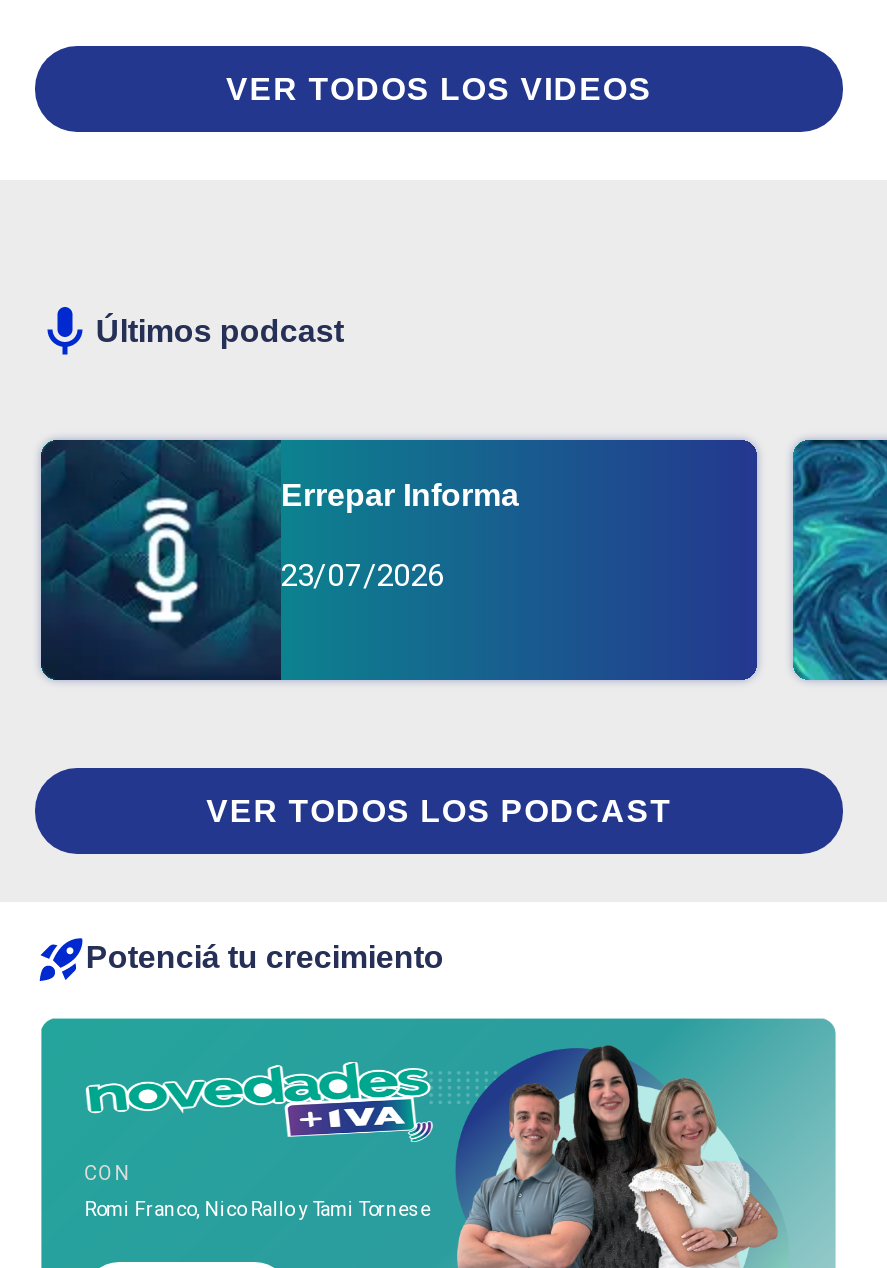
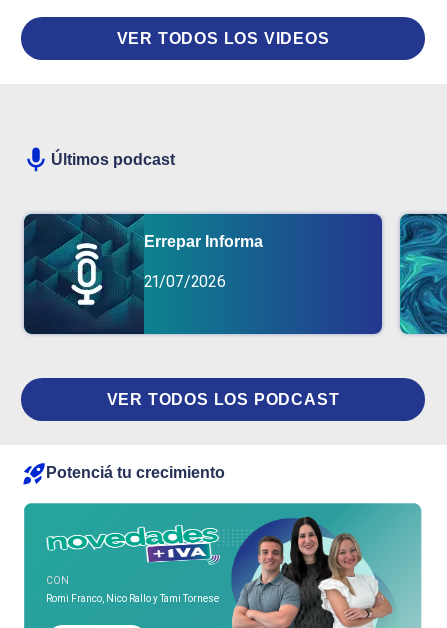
[281,556,447,594] 23/07/2026 -> [144,272,226,291] 21/07/2026

